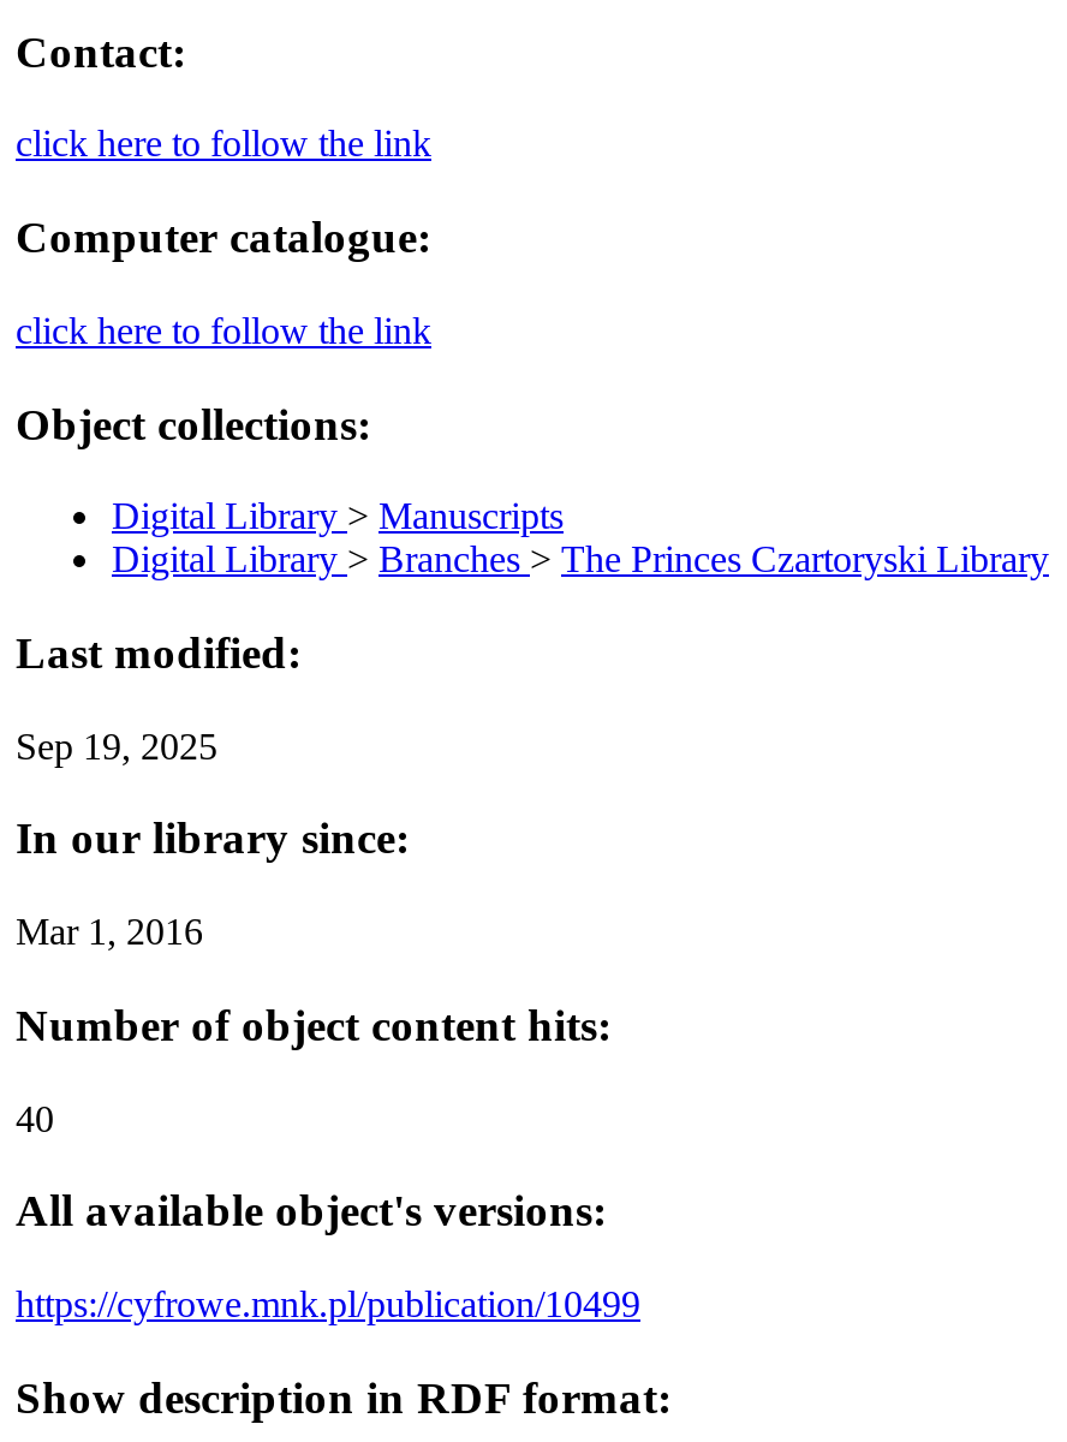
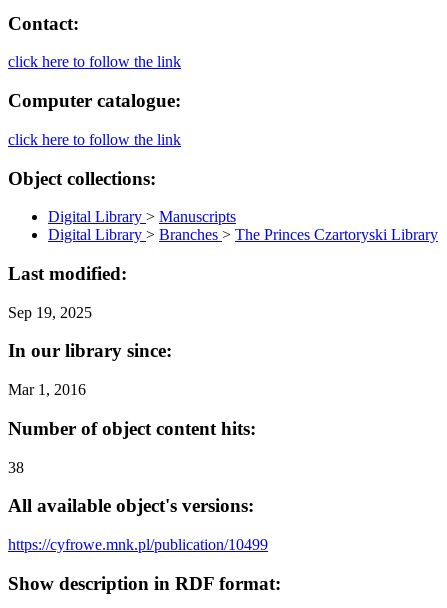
[16,1097,54,1138] 40 -> [8,458,24,475] 38

